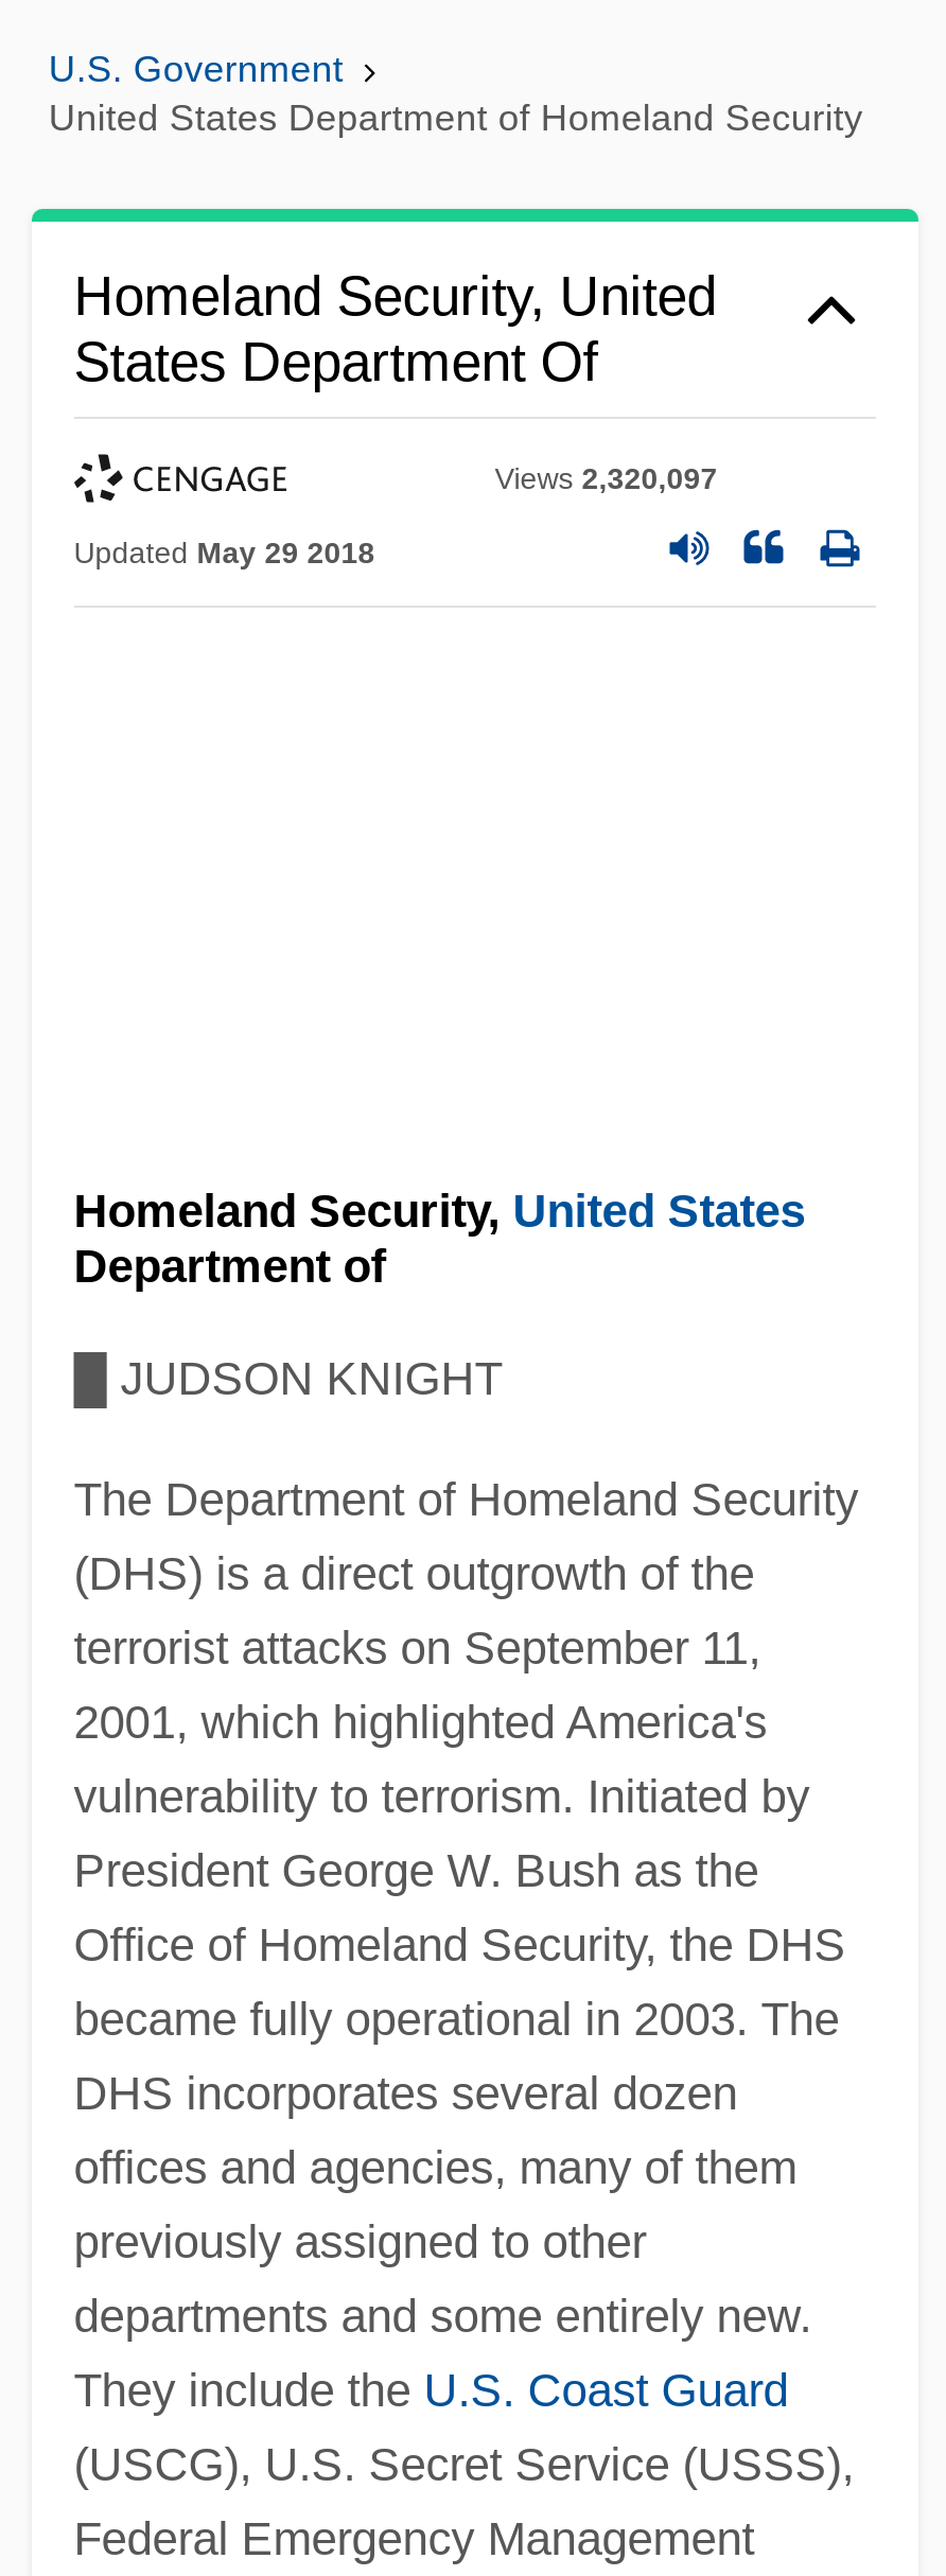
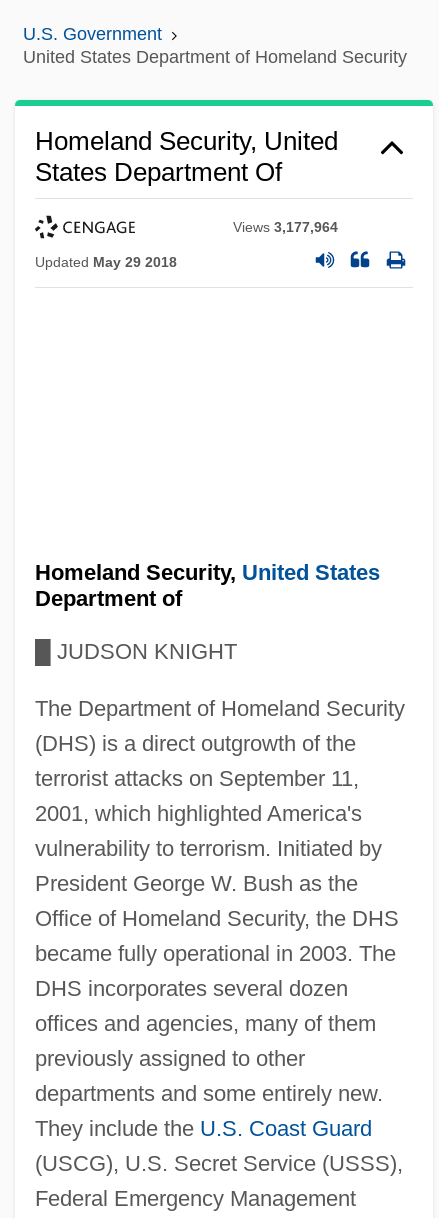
[495,461,717,495] Views 2,320,097 -> [233,219,338,235] Views 3,177,964

